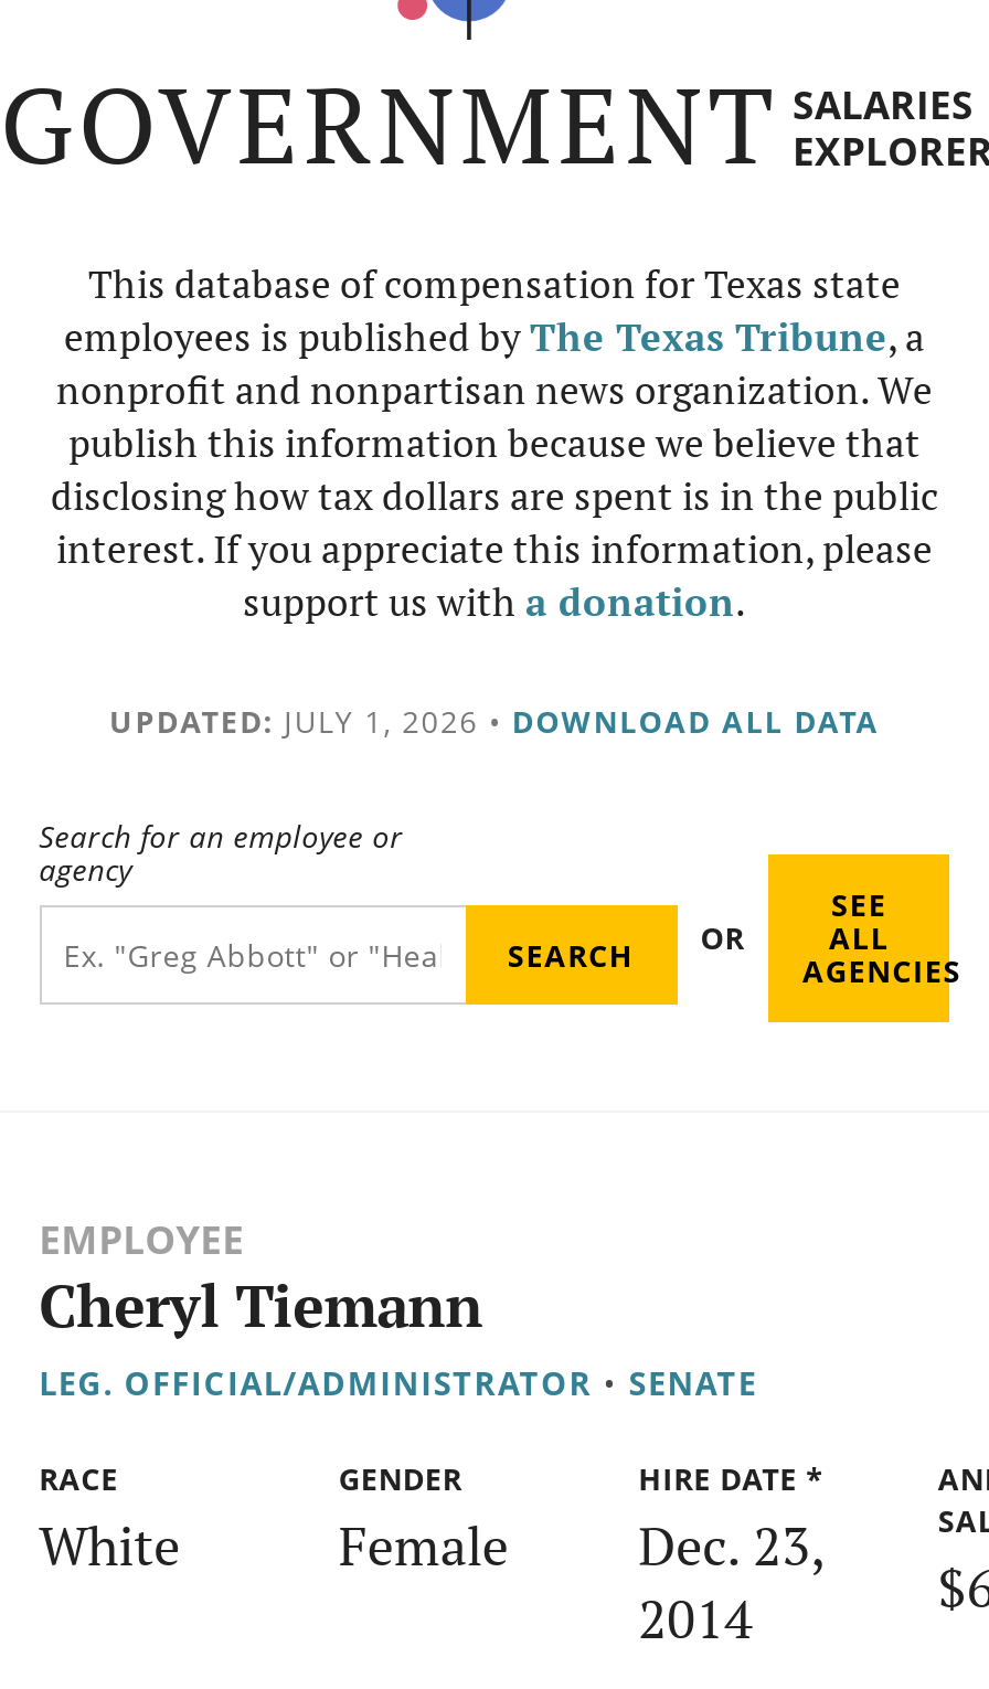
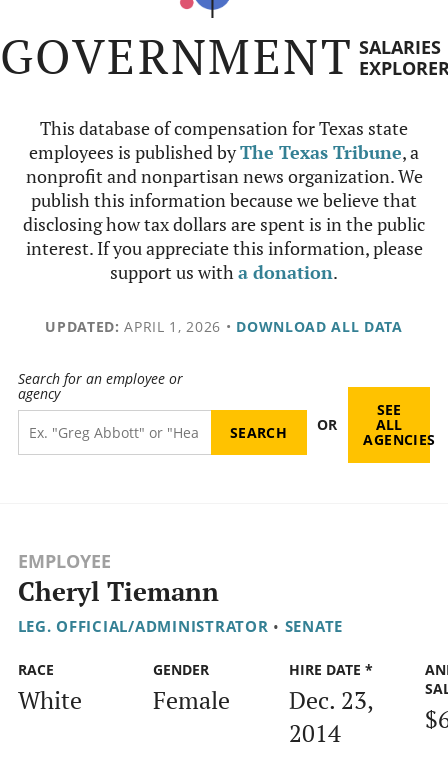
[109,700,880,742] UPDATED: JULY 1, 2026 • DOWNLOAD ALL DATA -> [45,317,403,336] UPDATED: APRIL 1, 2026 • DOWNLOAD ALL DATA

